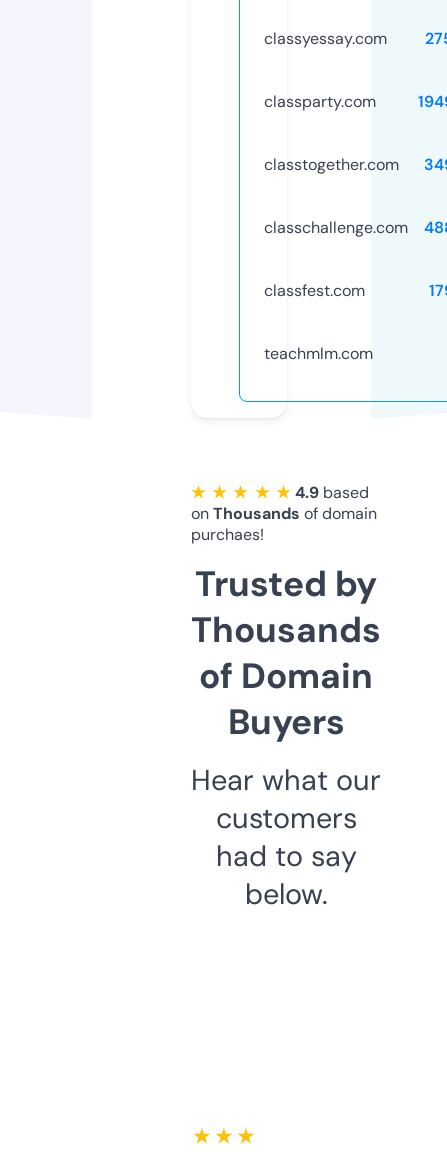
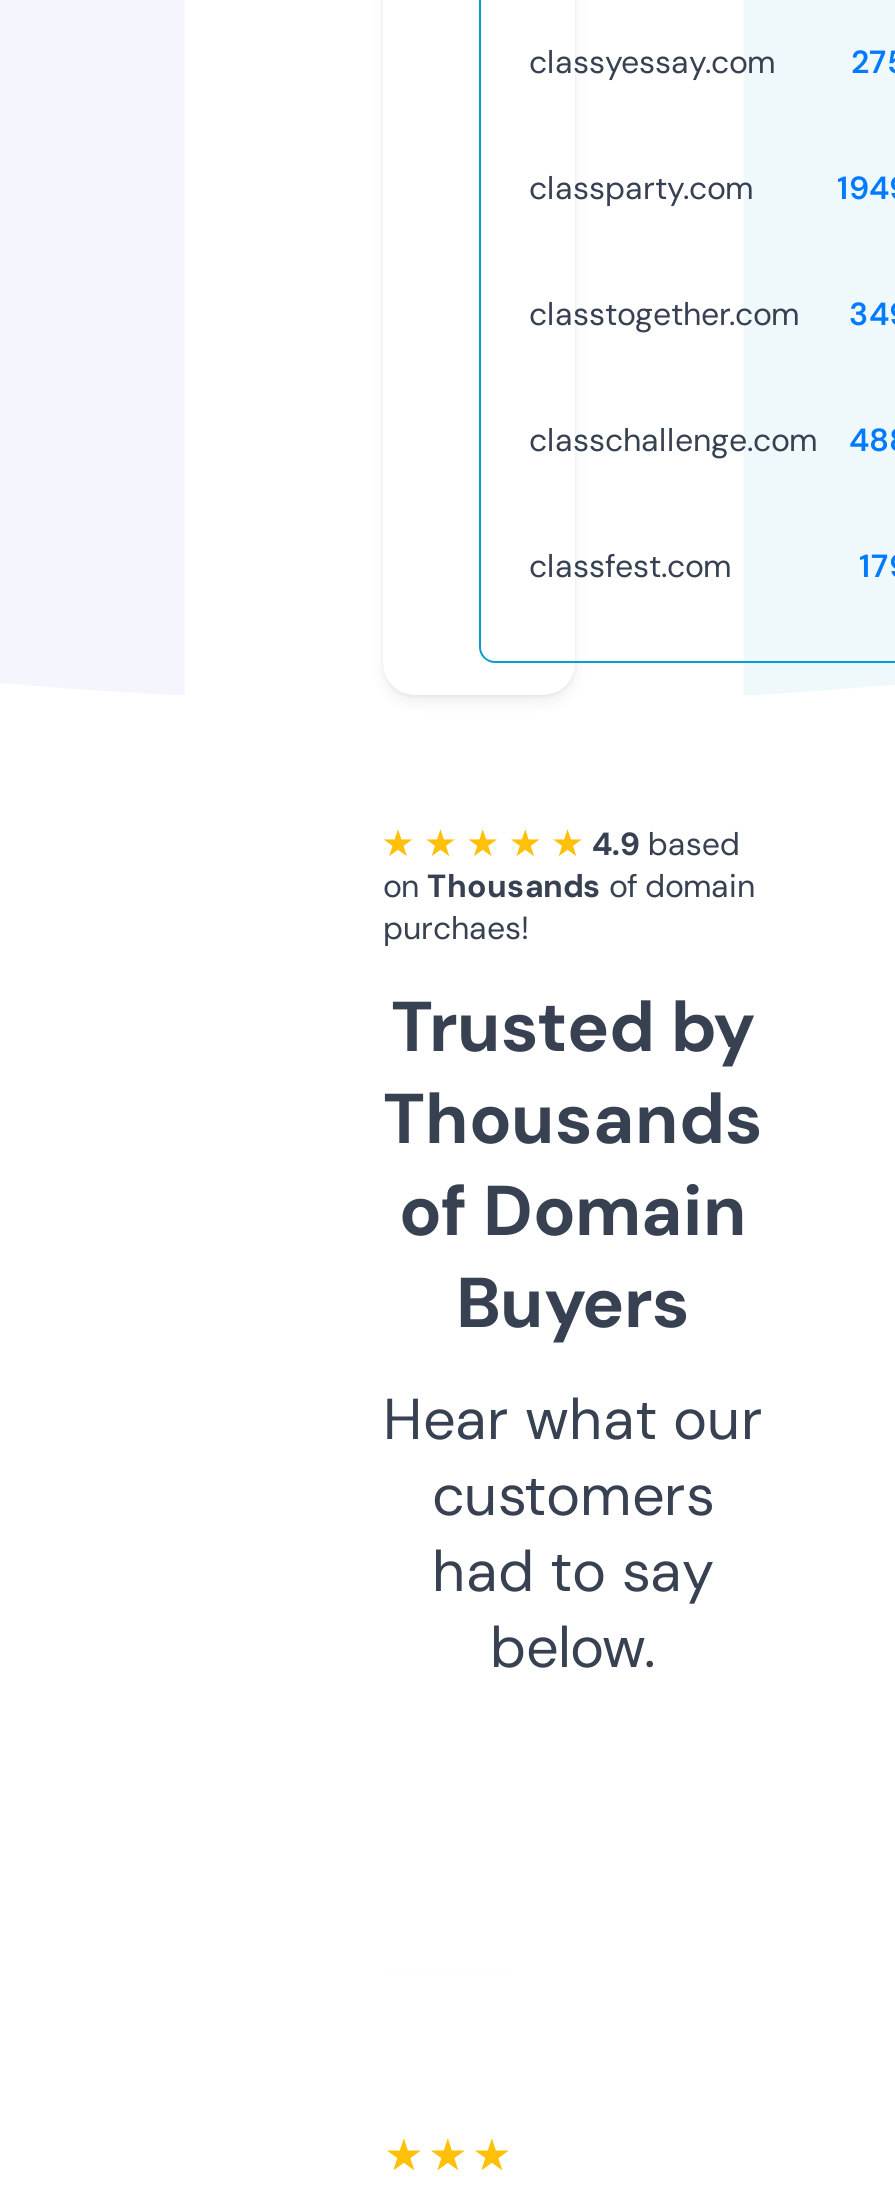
[264,343,373,364] teachmlm.com -> none

